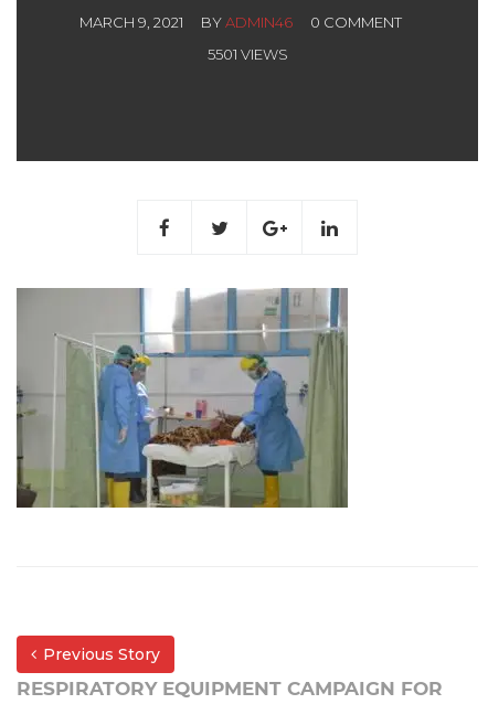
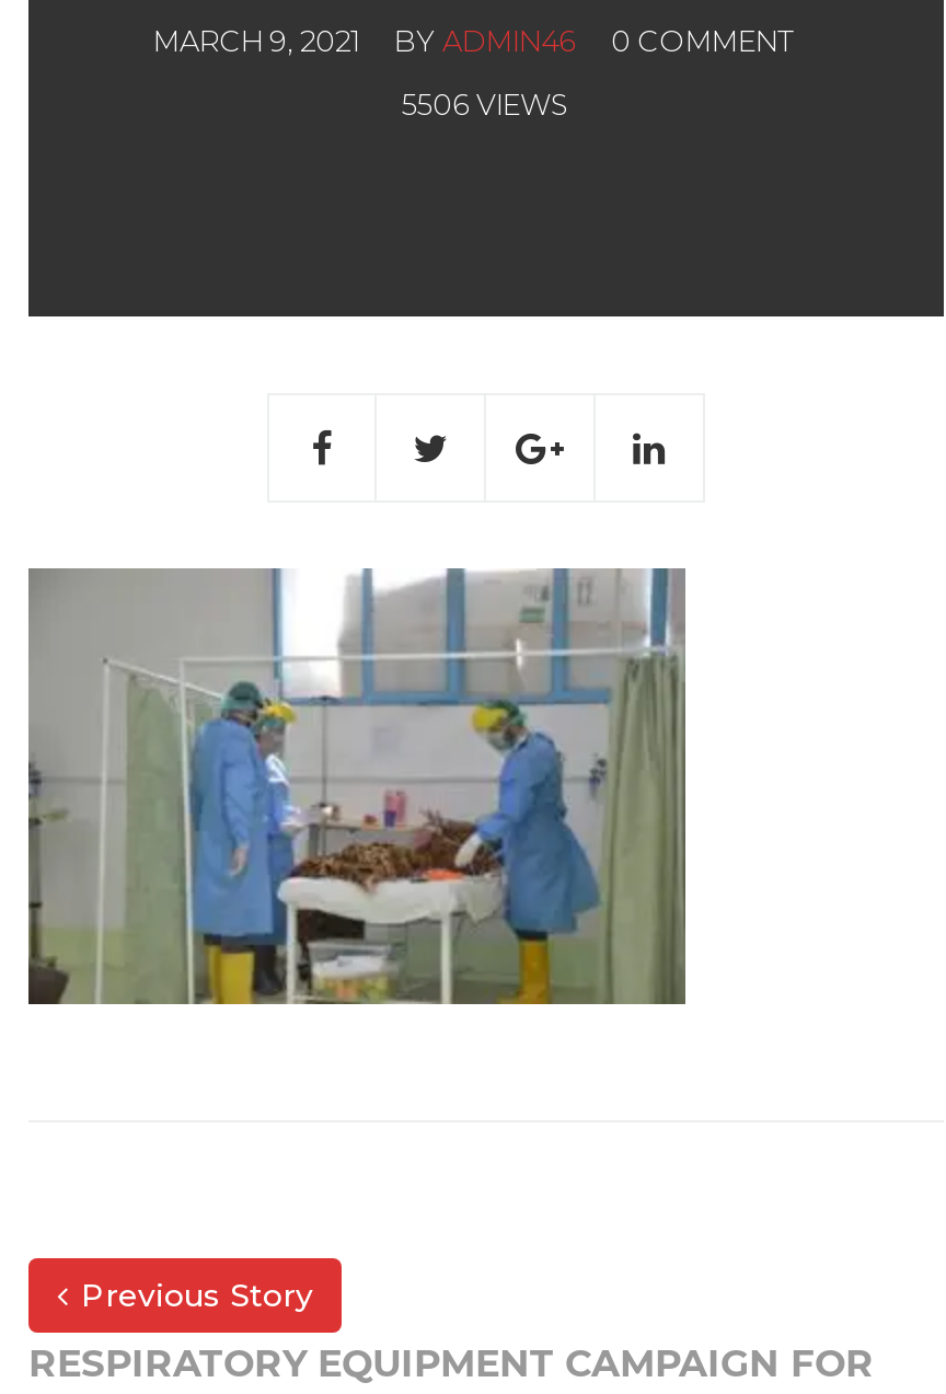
[207,45,288,63] 5501 VIEWS -> [402,87,570,122] 5506 VIEWS

